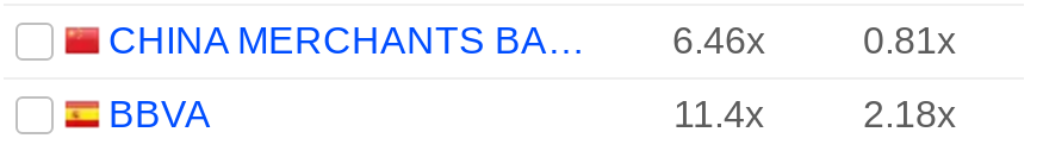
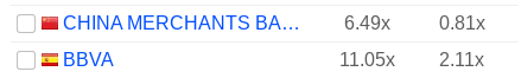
[672,20,765,61] 6.46x -> [344,13,390,33] 6.49x
[673,94,956,134] 11.4x | 2.18x -> [339,50,484,70] 11.05x | 2.11x

